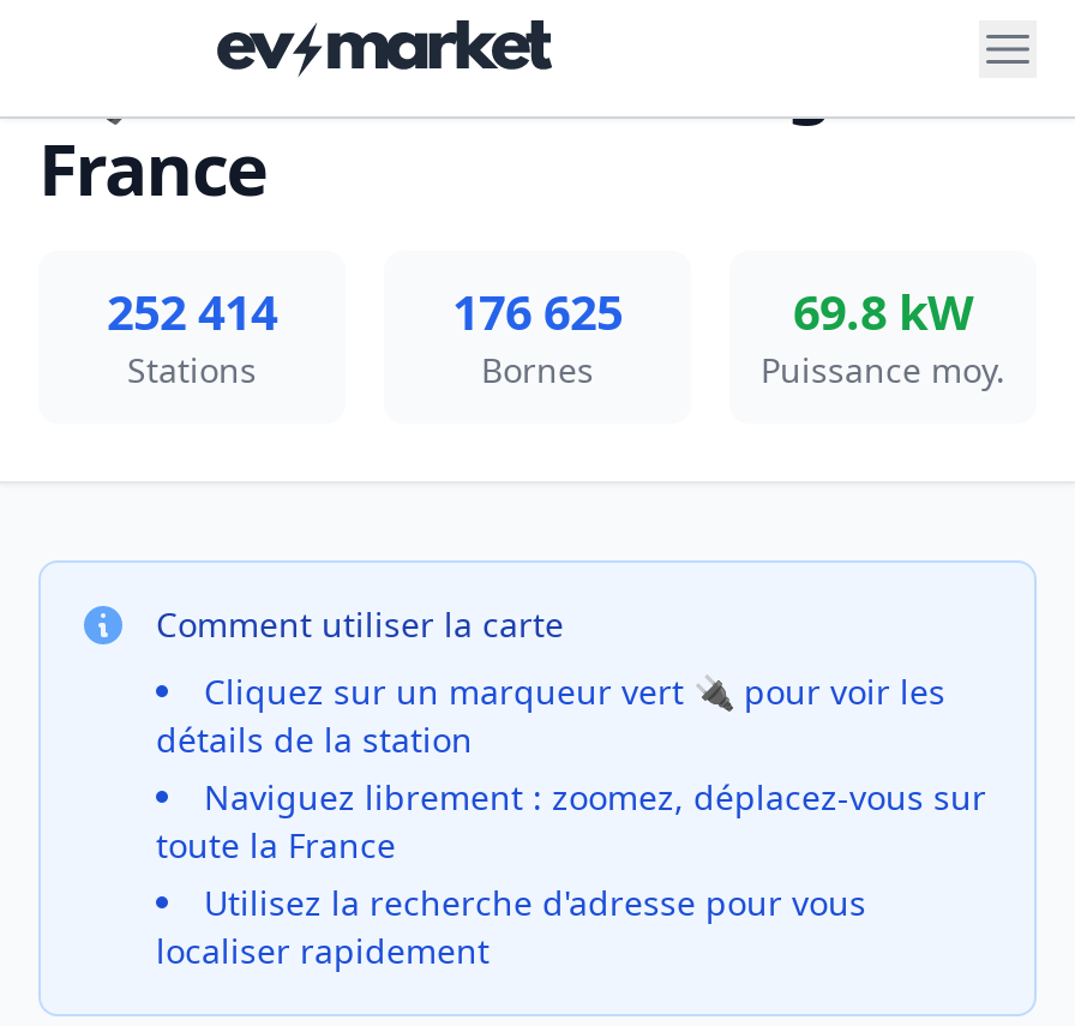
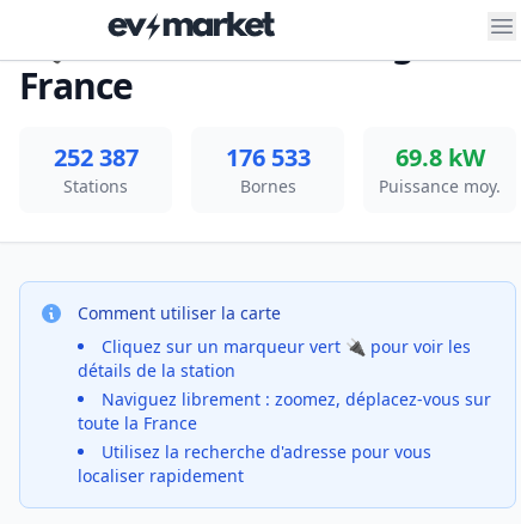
[107,280,277,344] 252 414 -> [53,141,138,173] 252 387
[452,280,623,344] 176 625 -> [225,141,310,173] 176 533

